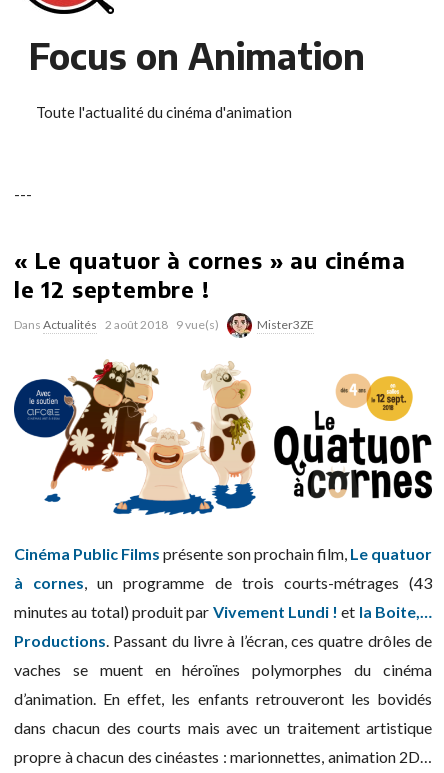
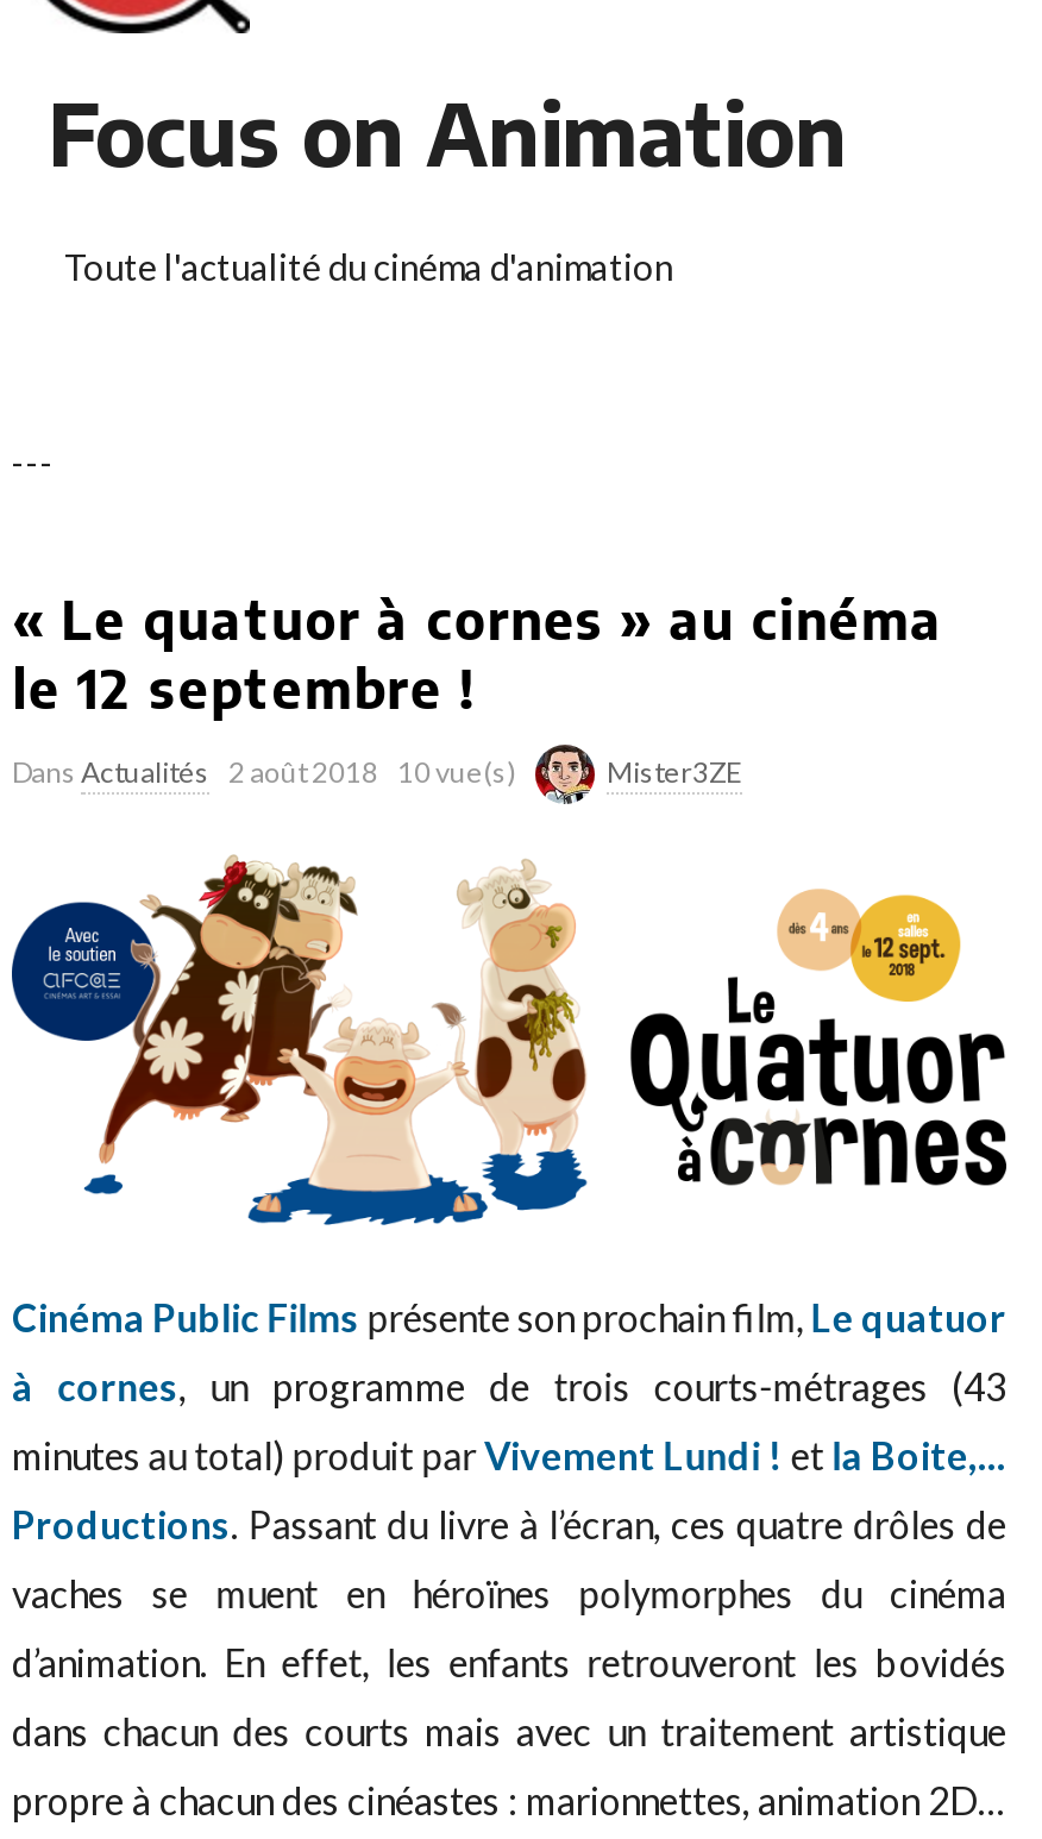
[14,317,219,332] Dans Actualités 2 août 2018 9 vue(s) -> [12,754,516,790] Dans Actualités 2 août 2018 10 vue(s)

